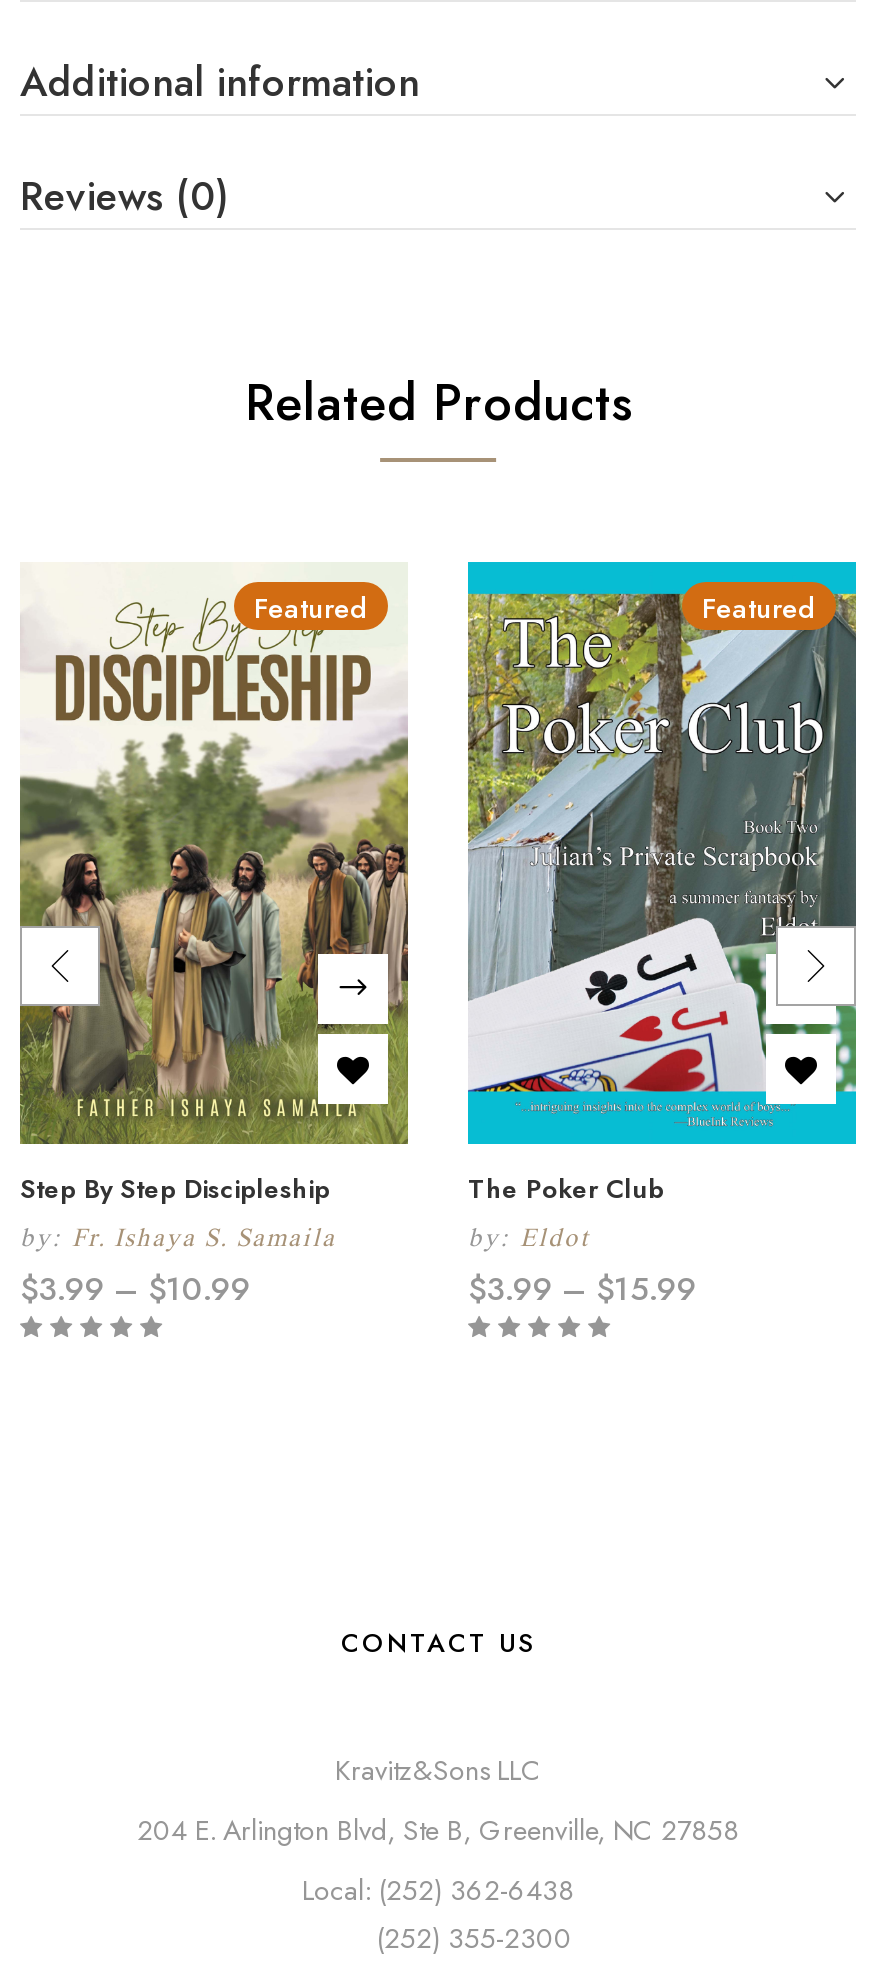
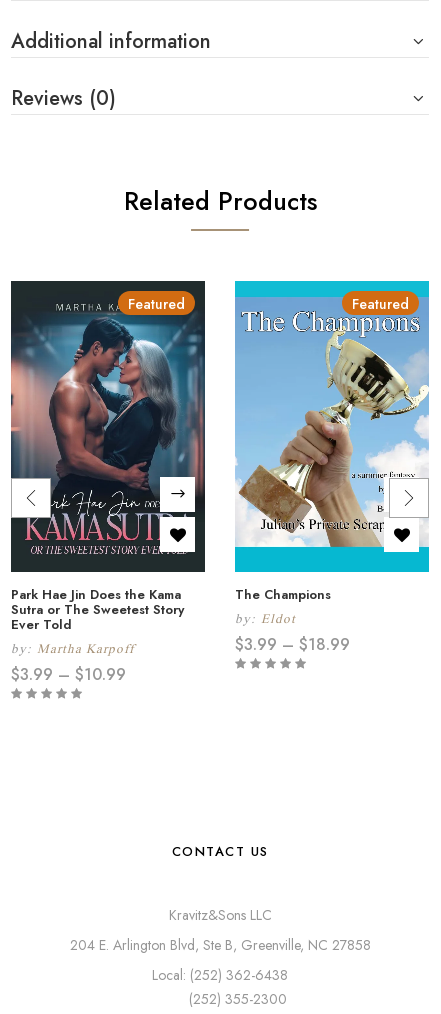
[18,562,410,1253] [image] | Step By Step Discipleship | by: Fr. Ishaya S. Samaila -> [10,280,206,656] [image] | Park Hae Jin Does the Kama | Sutra or The Sweetest Story | Ever Told | by: Martha Karpoff
[466,592,858,1209] [image] | The Poker Club -> [234,296,430,604] [image] | The Champions
[468,1267,696,1313] $3.99 – $15.99 -> [235,633,350,656] $3.99 – $18.99

